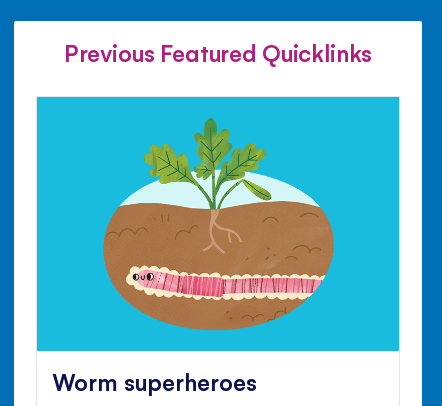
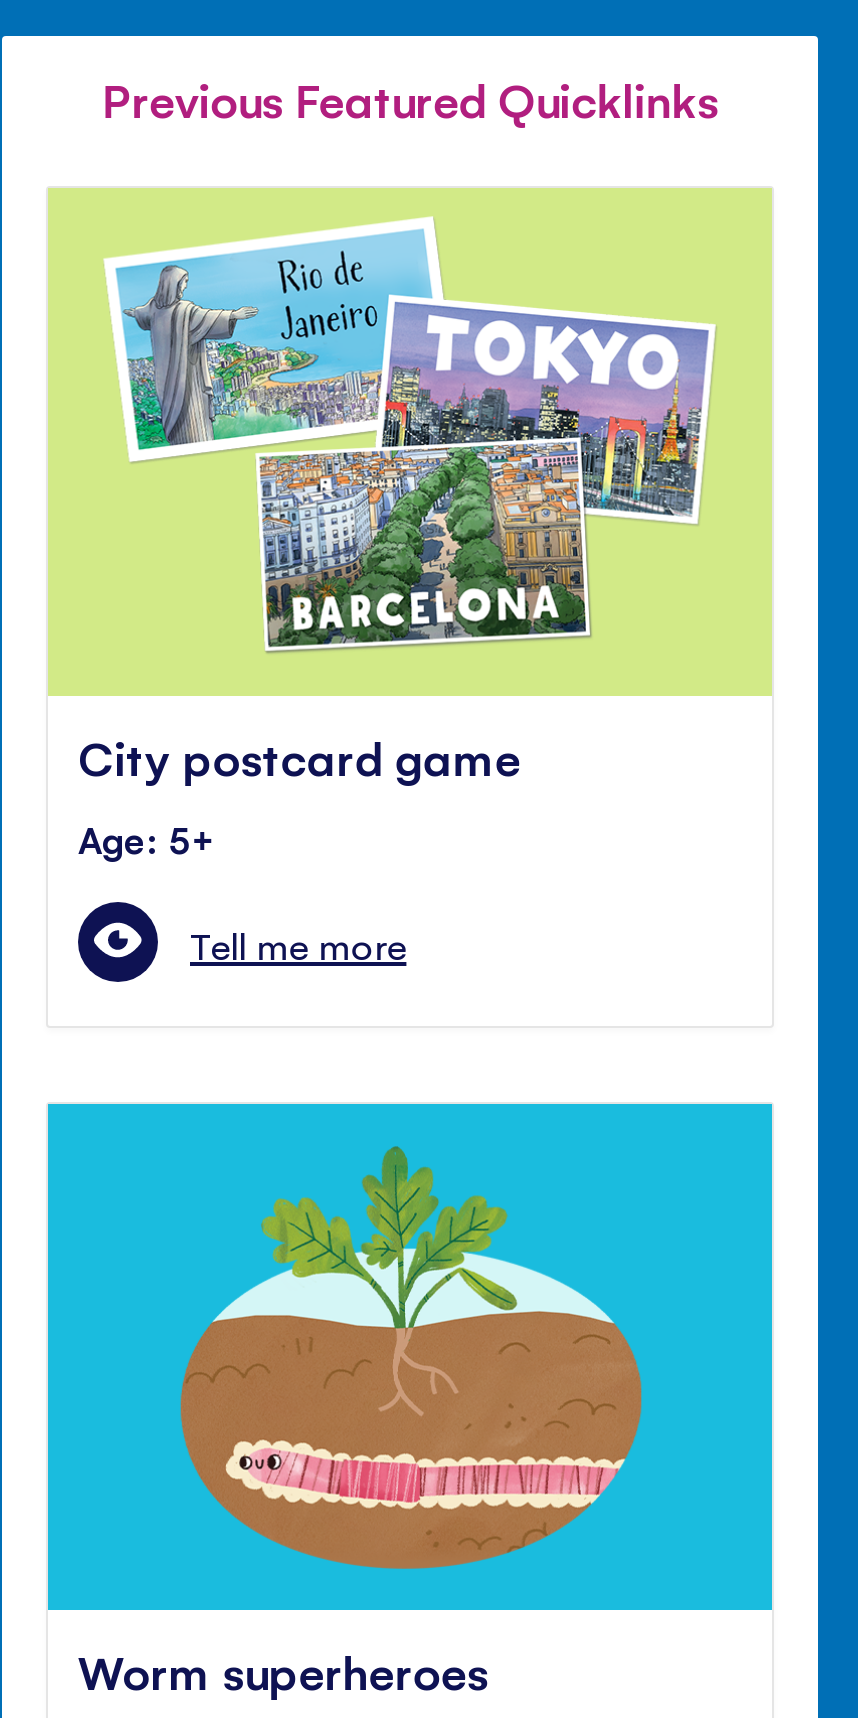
none -> [46,186,774,968] [image] | City postcard game | Age: 5+ | Tell me more
none -> [76,900,160,984] [image]

